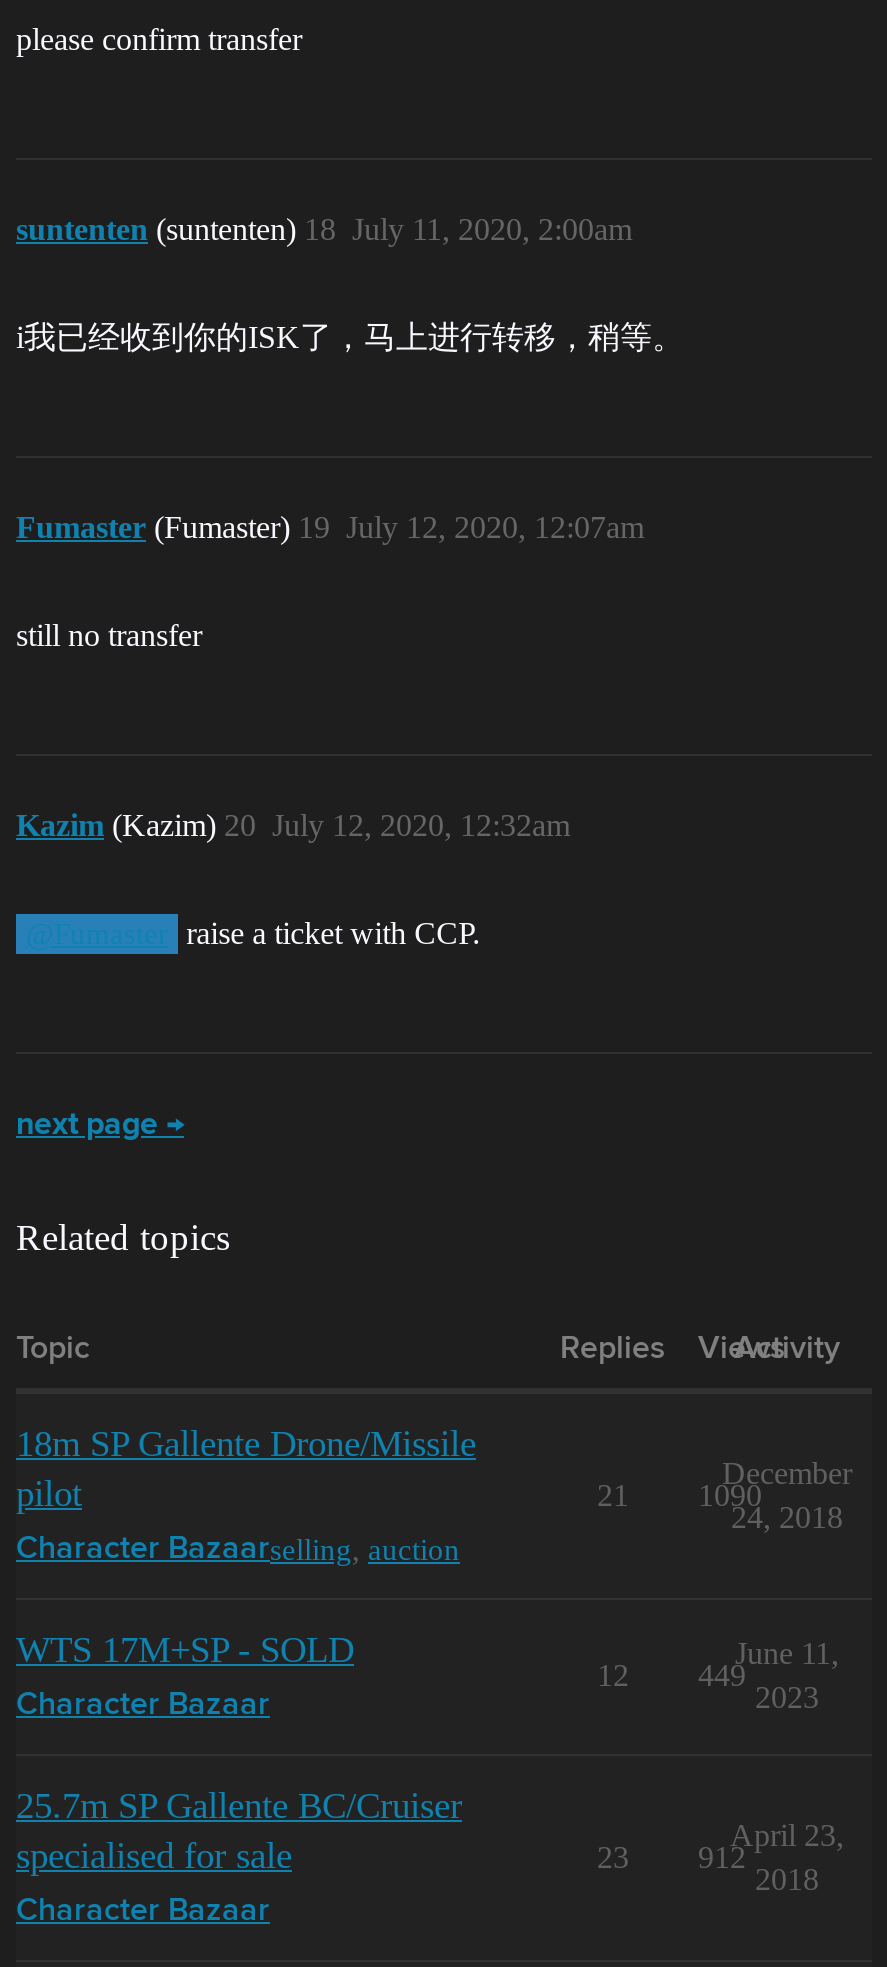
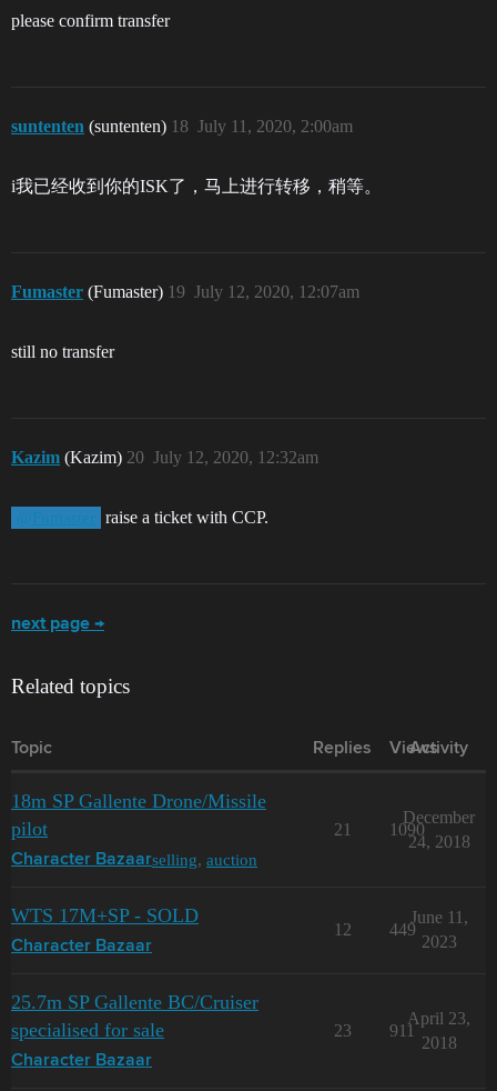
[698,1840,746,1874] 912 -> [389,1021,415,1040] 911

